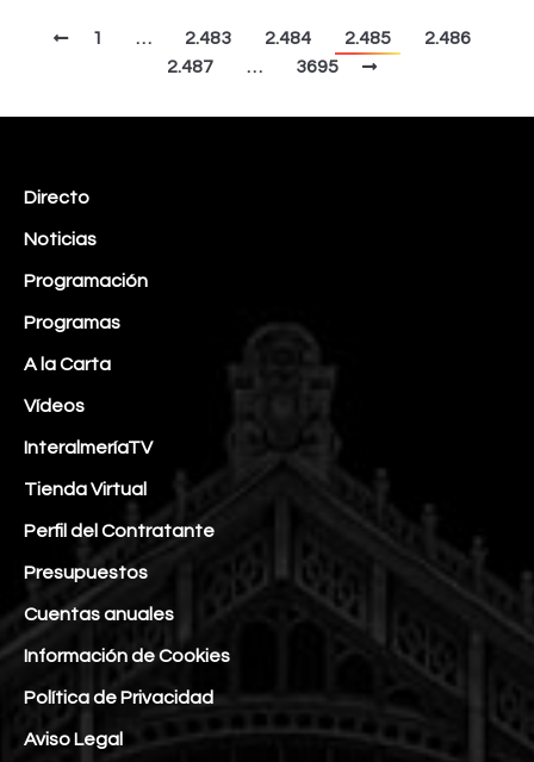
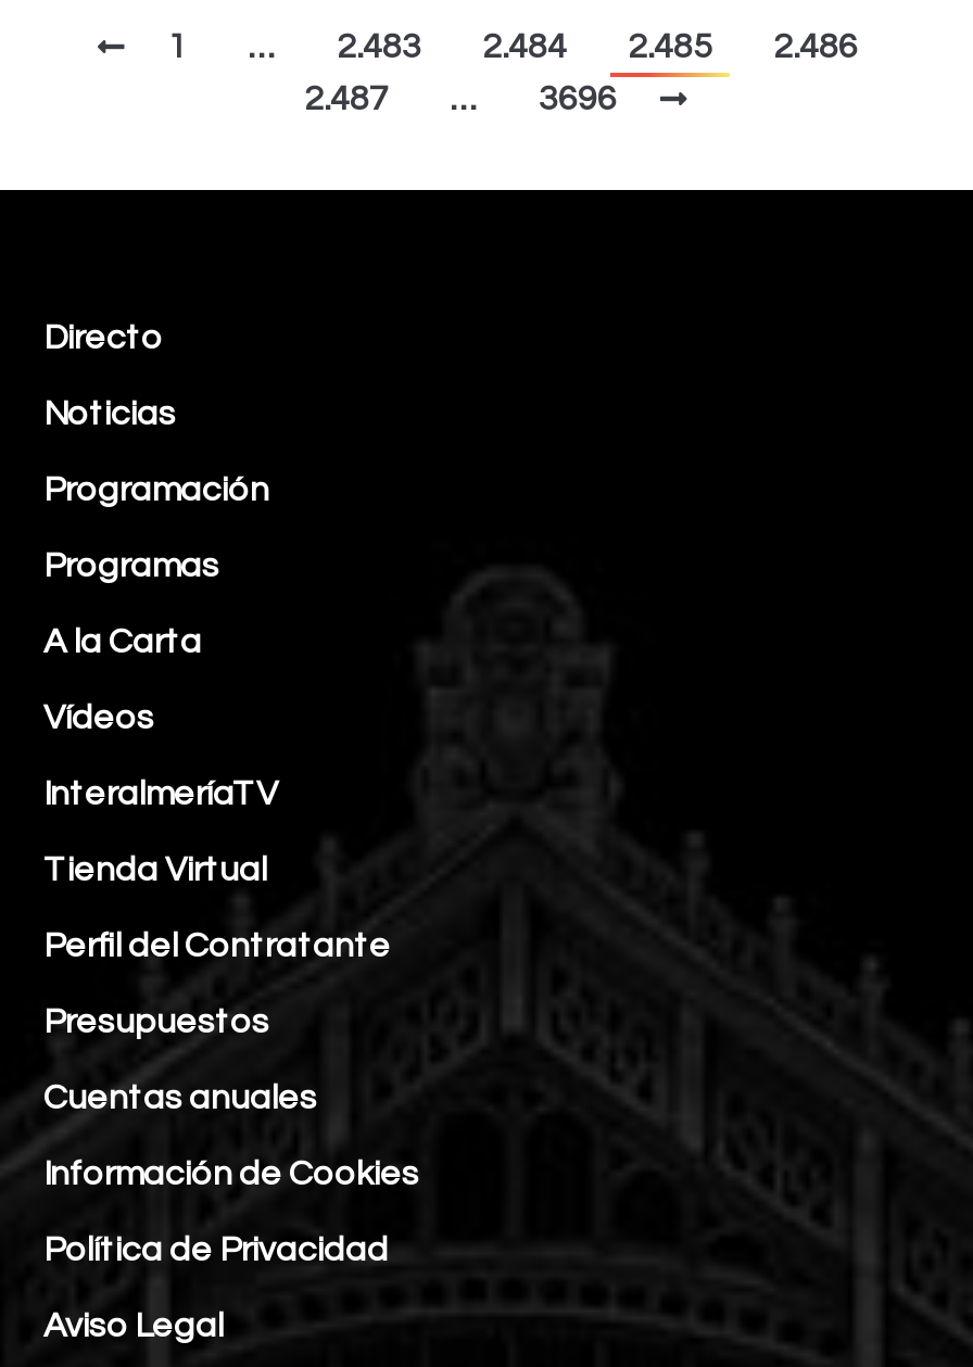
[296,57,339,76] 3695 -> [539,82,617,116] 3696

